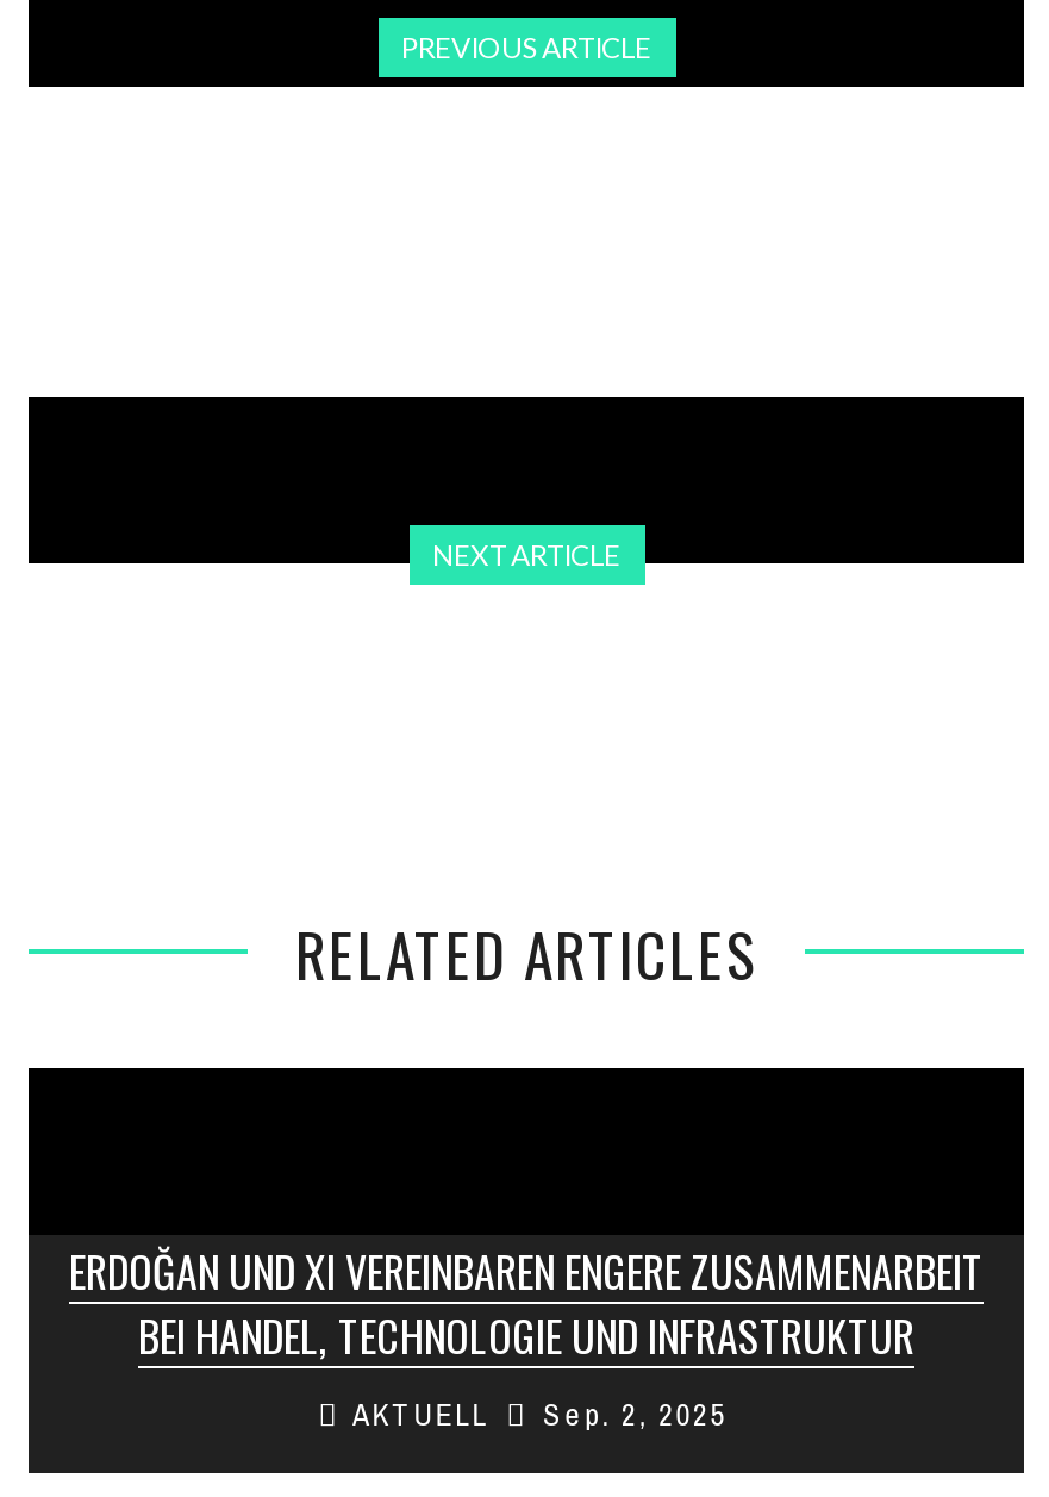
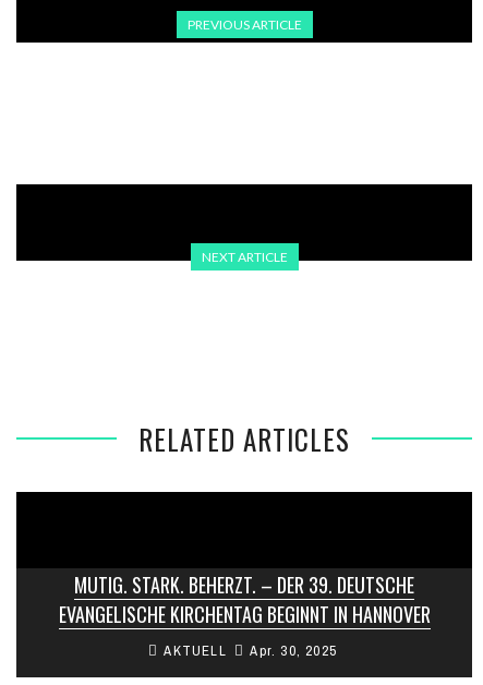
[69,1239,984,1365] ERDOĞAN UND XI VEREINBAREN ENGERE ZUSAMMENARBEIT | BEI HANDEL, TECHNOLOGIE UND INFRASTRUKTUR -> [58,570,430,628] MUTIG. STARK. BEHERZT. – DER 39. DEUTSCHE | EVANGELISCHE KIRCHENTAG BEGINNT IN HANNOVER
[352,1394,727,1434] AKTUELL Sep. 2, 2025 -> [164,641,337,660] AKTUELL Apr. 30, 2025

